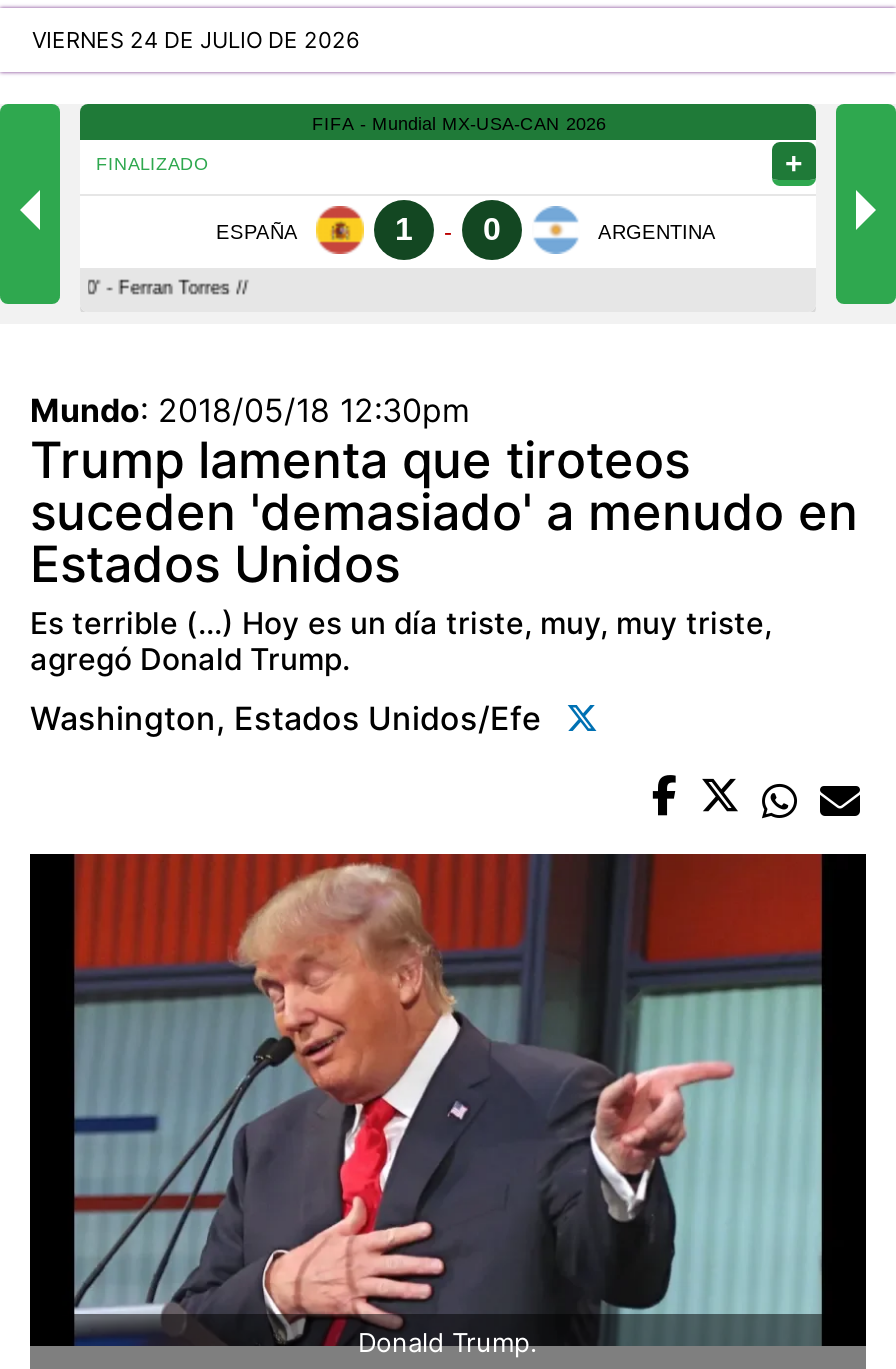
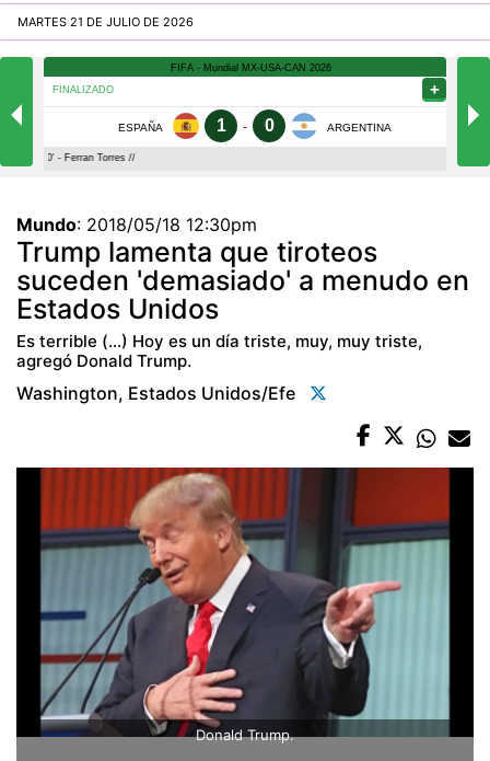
[32,27,360,55] VIERNES 24 DE JULIO DE 2026 -> [17,15,194,30] MARTES 21 DE JULIO DE 2026

